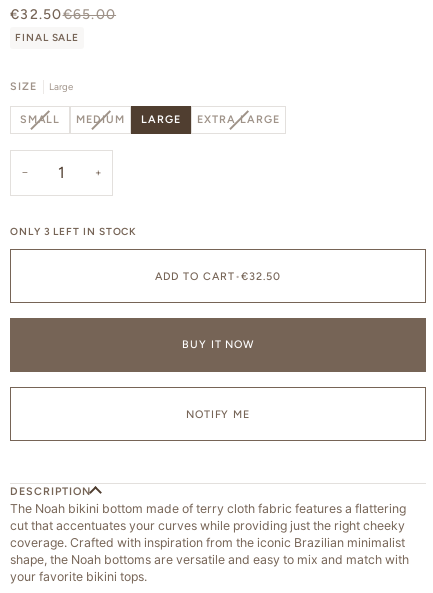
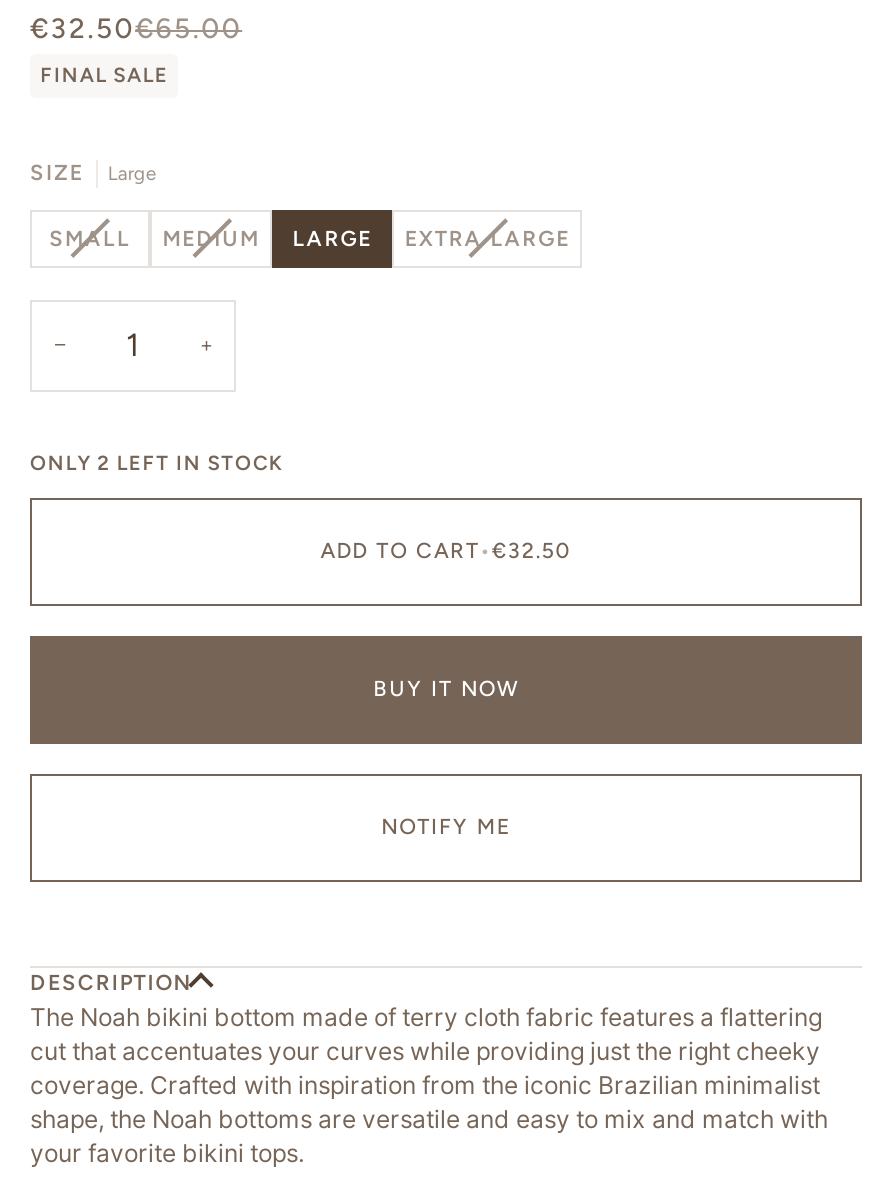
[10,225,137,238] ONLY 3 LEFT IN STOCK -> [30,450,285,476] ONLY 2 LEFT IN STOCK

